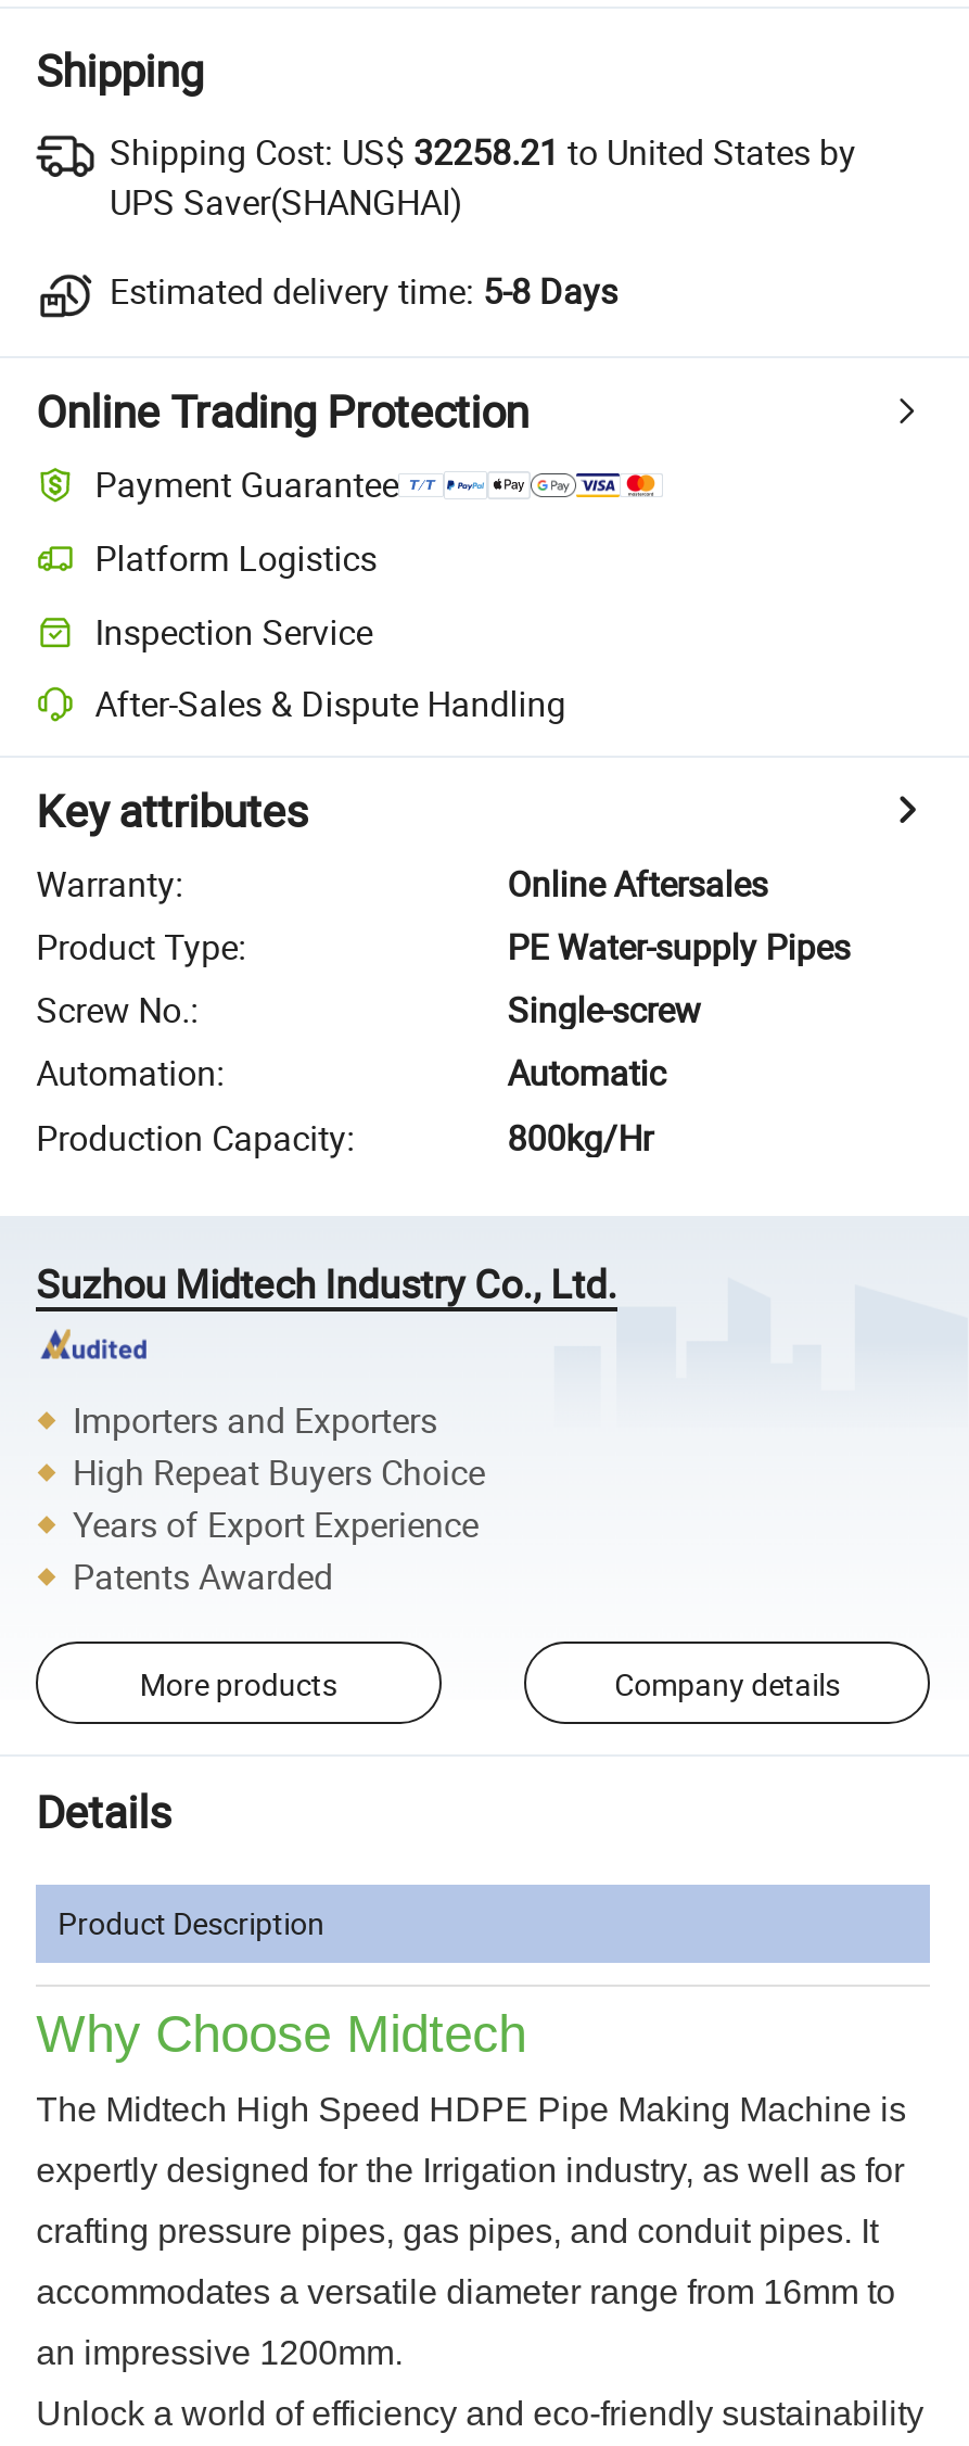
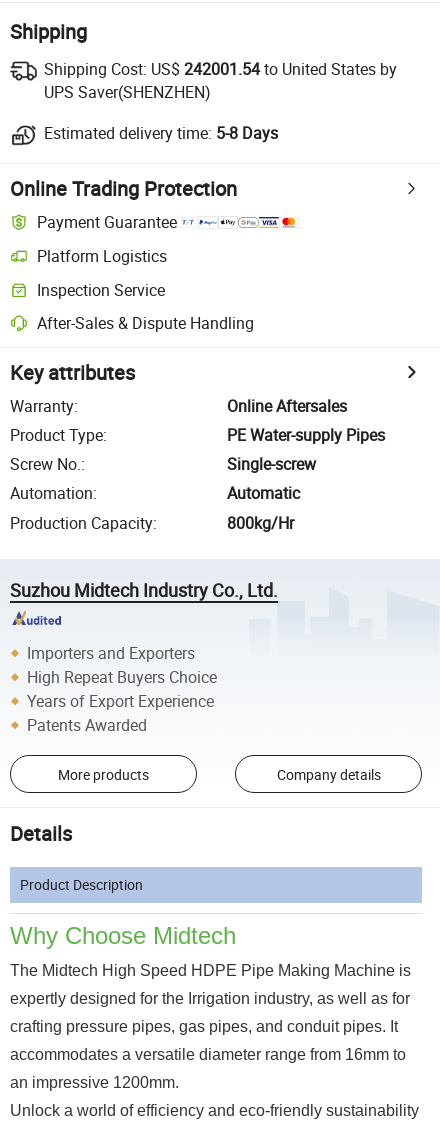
[110,128,856,175] Shipping Cost: US$32258.21 to United States by -> [44,58,397,80] Shipping Cost: US$242001.54 to United States by
[110,178,463,225] UPS Saver(SHANGHAI) -> [44,81,211,103] UPS Saver(SHENZHEN)

